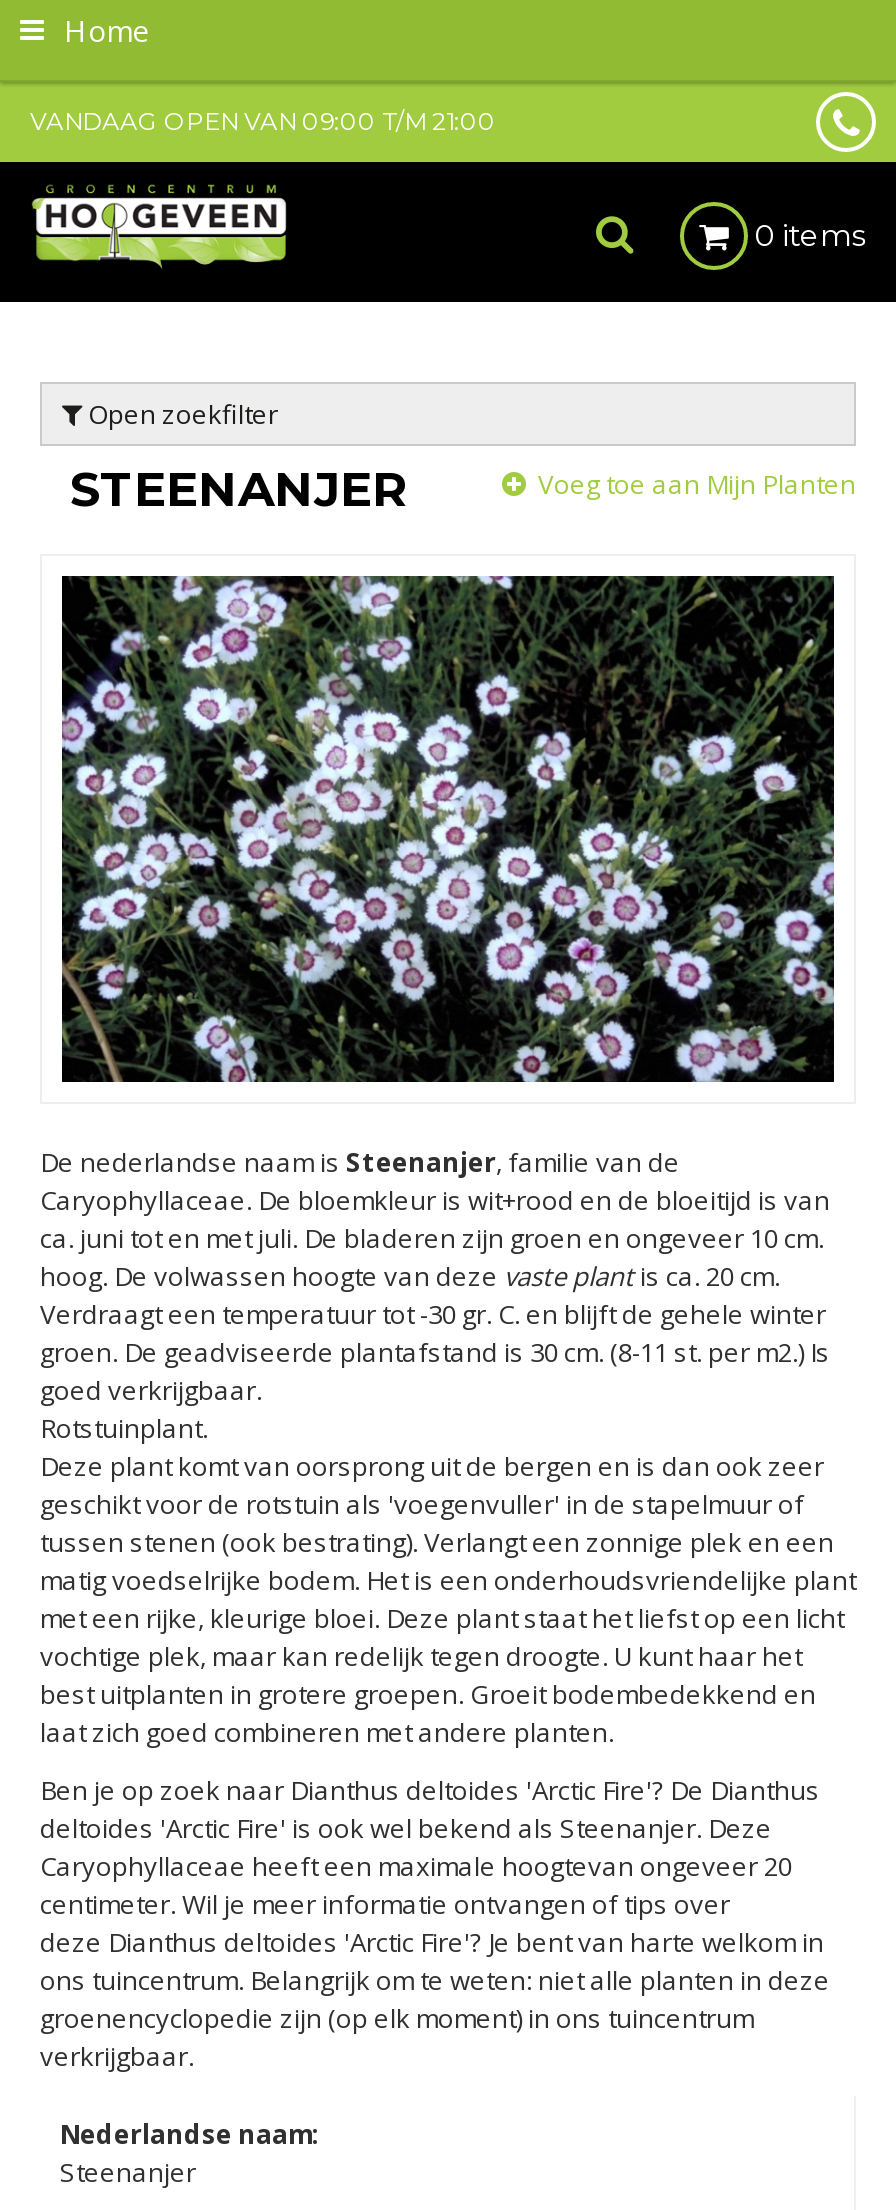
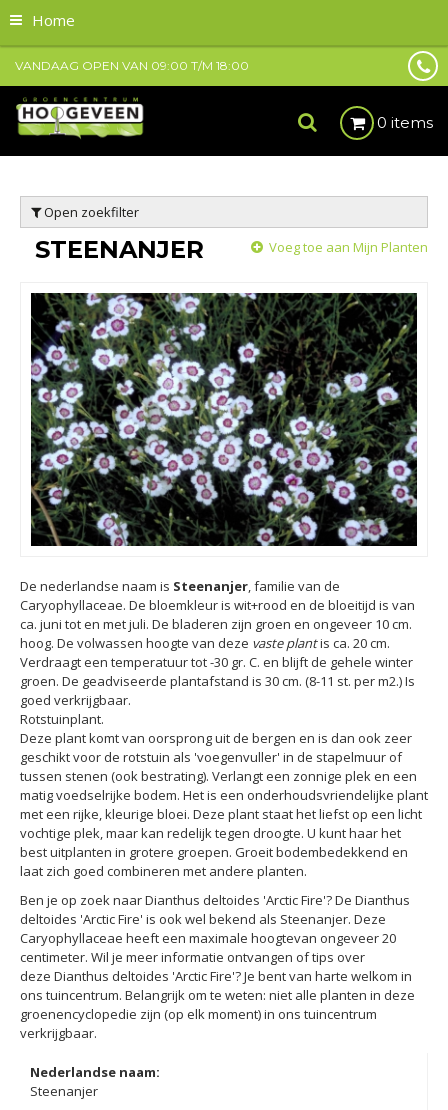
[30,106,496,136] VANDAAG OPEN VAN 09:00 T/M 21:00 -> [15,58,249,73] VANDAAG OPEN VAN 09:00 T/M 18:00

